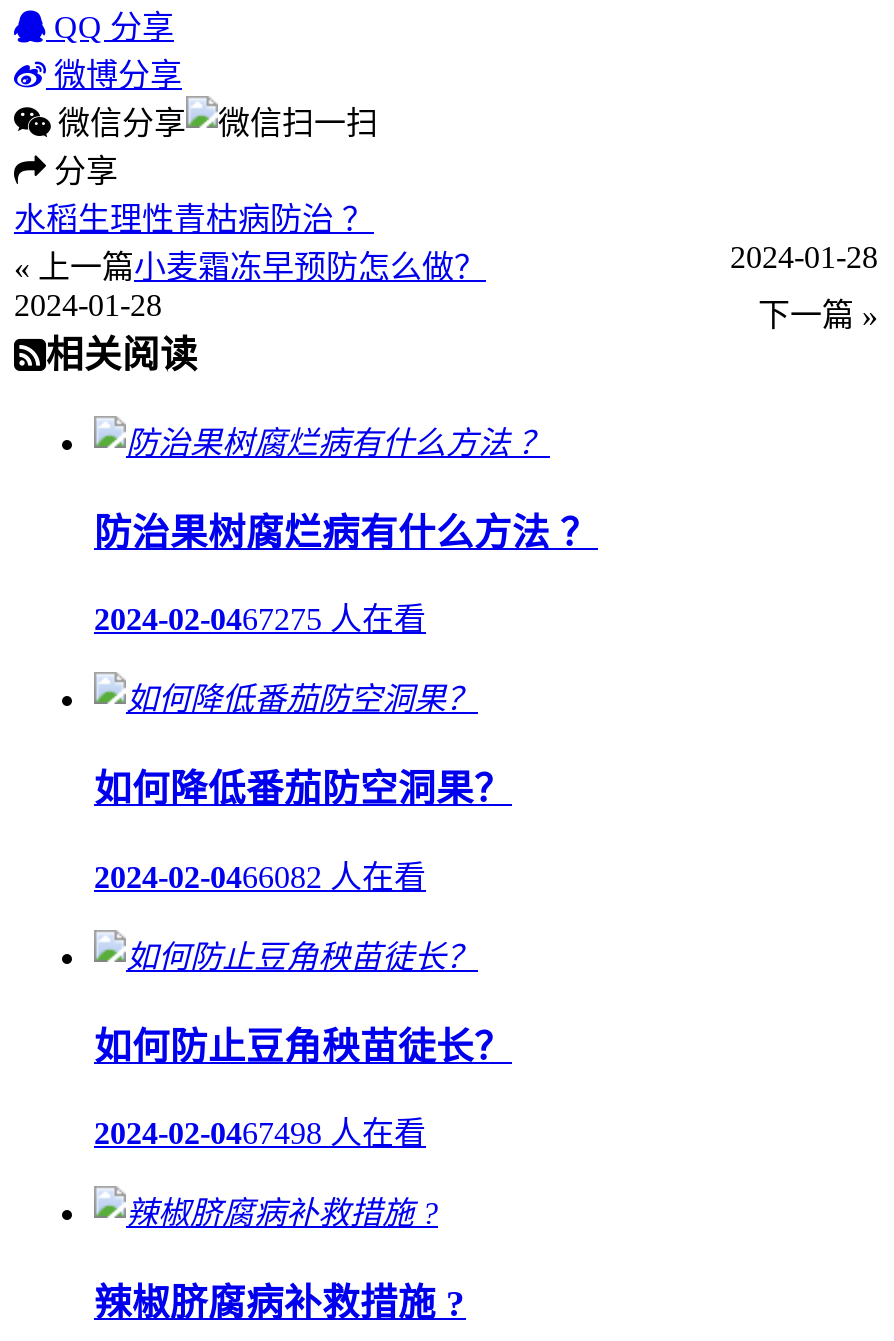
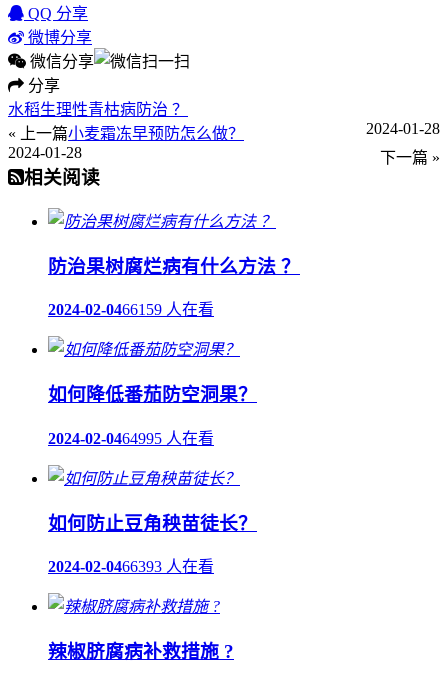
[94,603,426,637] 2024-02-0467275 人在看 -> [48,301,214,318] 2024-02-0466159 人在看
[94,860,426,894] 2024-02-0466082 人在看 -> [48,430,214,447] 2024-02-0464995 人在看
[94,1117,426,1151] 2024-02-0467498 人在看 -> [48,558,214,575] 2024-02-0466393 人在看

